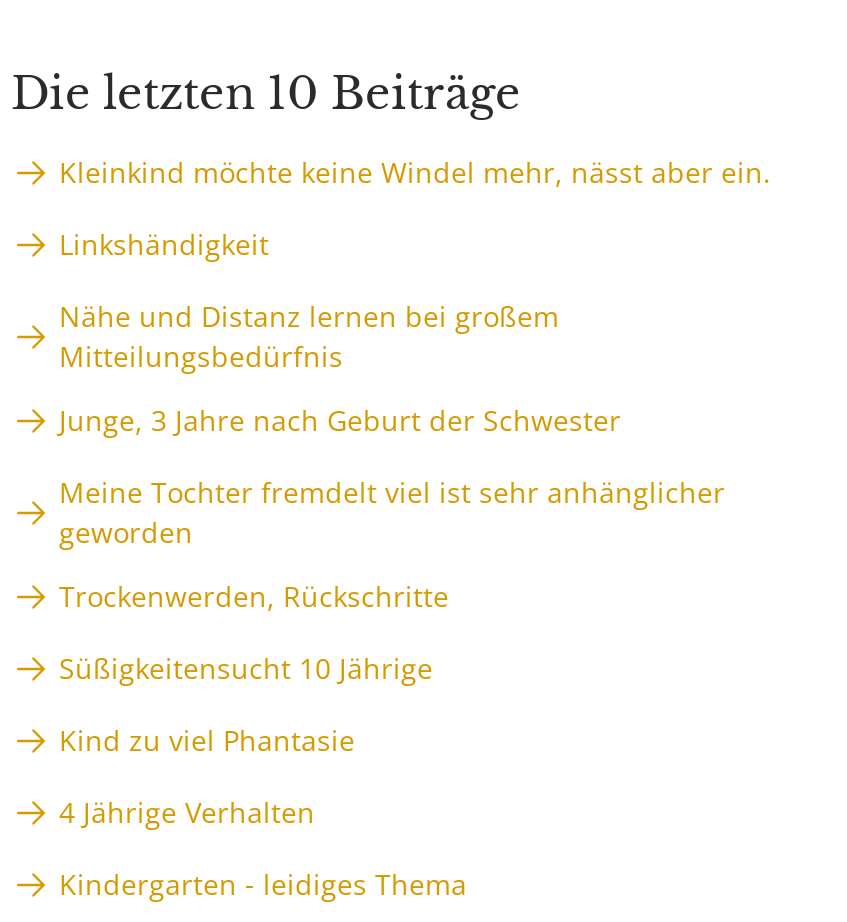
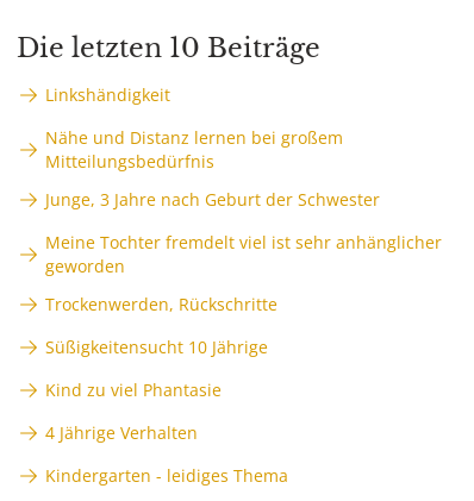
[59,154,771,192] Kleinkind möchte keine Windel mehr, nässt aber ein. -> none

